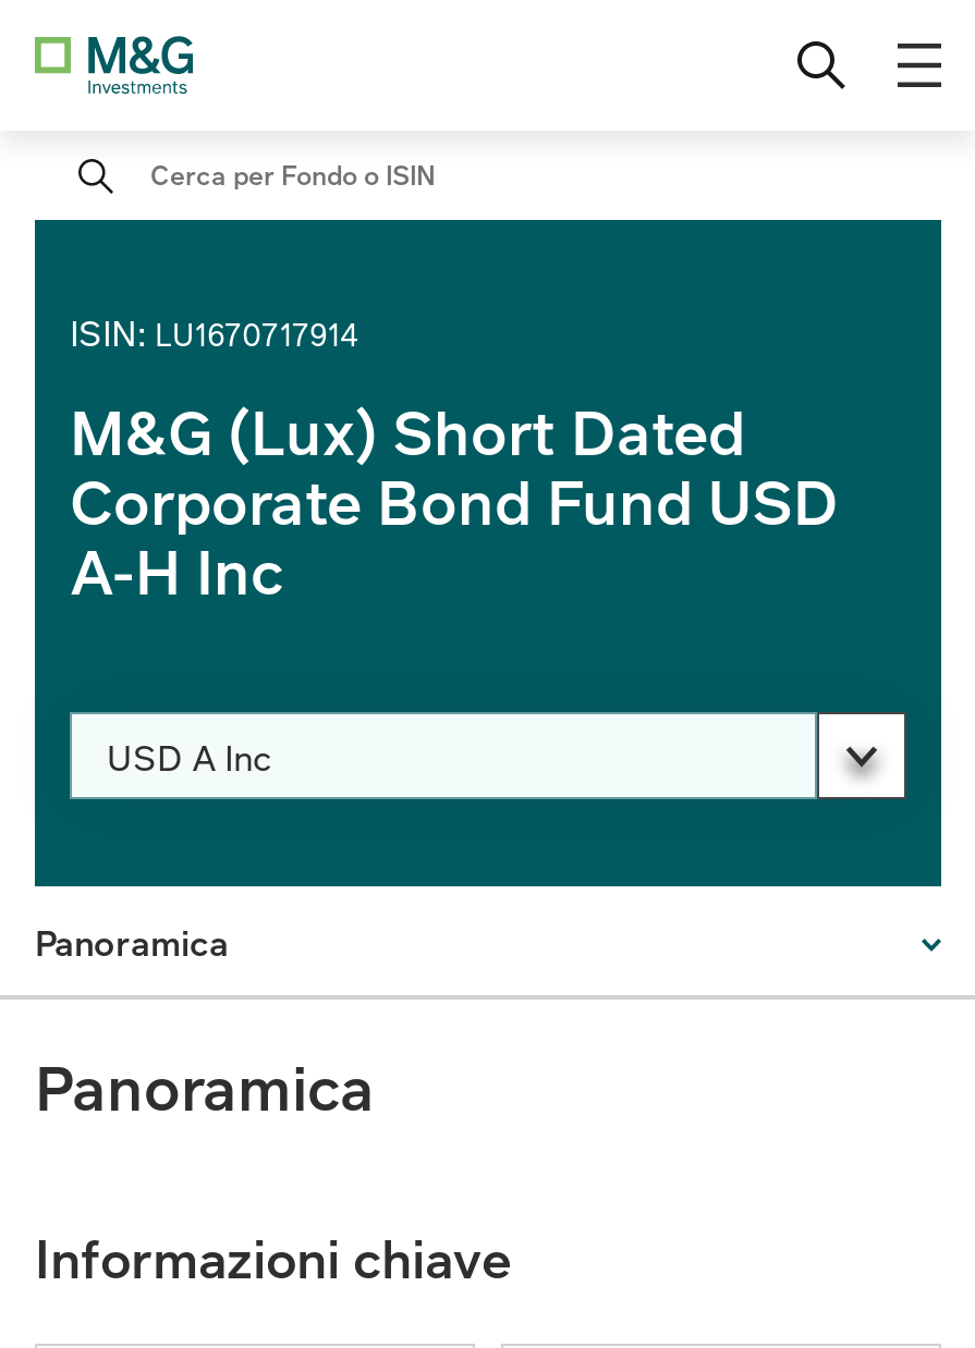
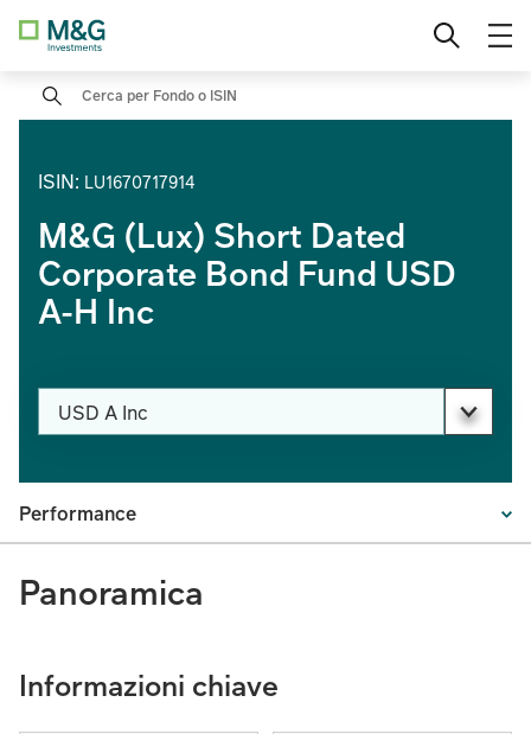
[35,919,229,967] Panoramica -> [19,500,136,526] Performance

